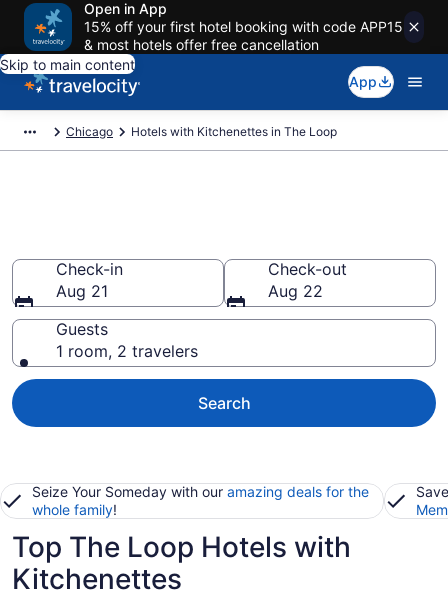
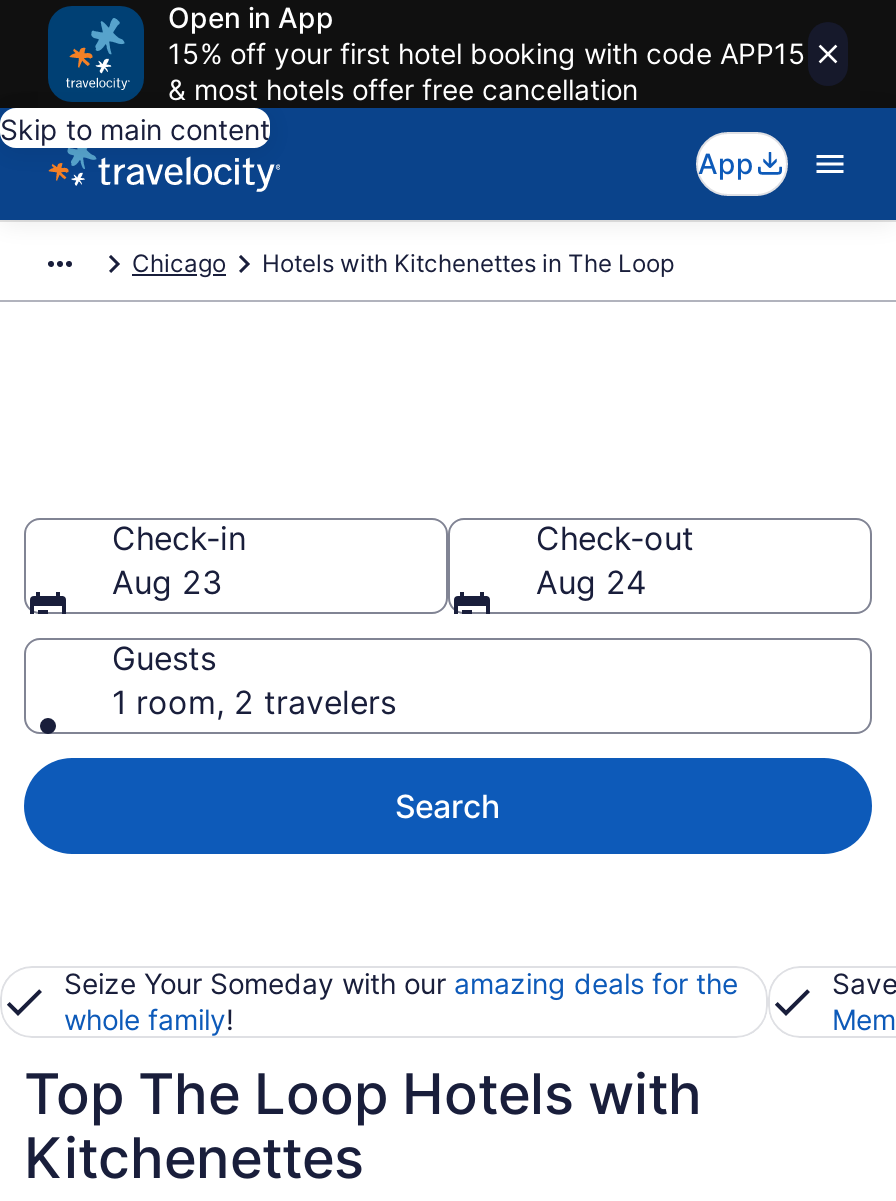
[56,281,108,301] Aug 21 -> [112,562,222,602] Aug 23
[268,281,323,301] Aug 22 -> [536,562,646,602] Aug 24

